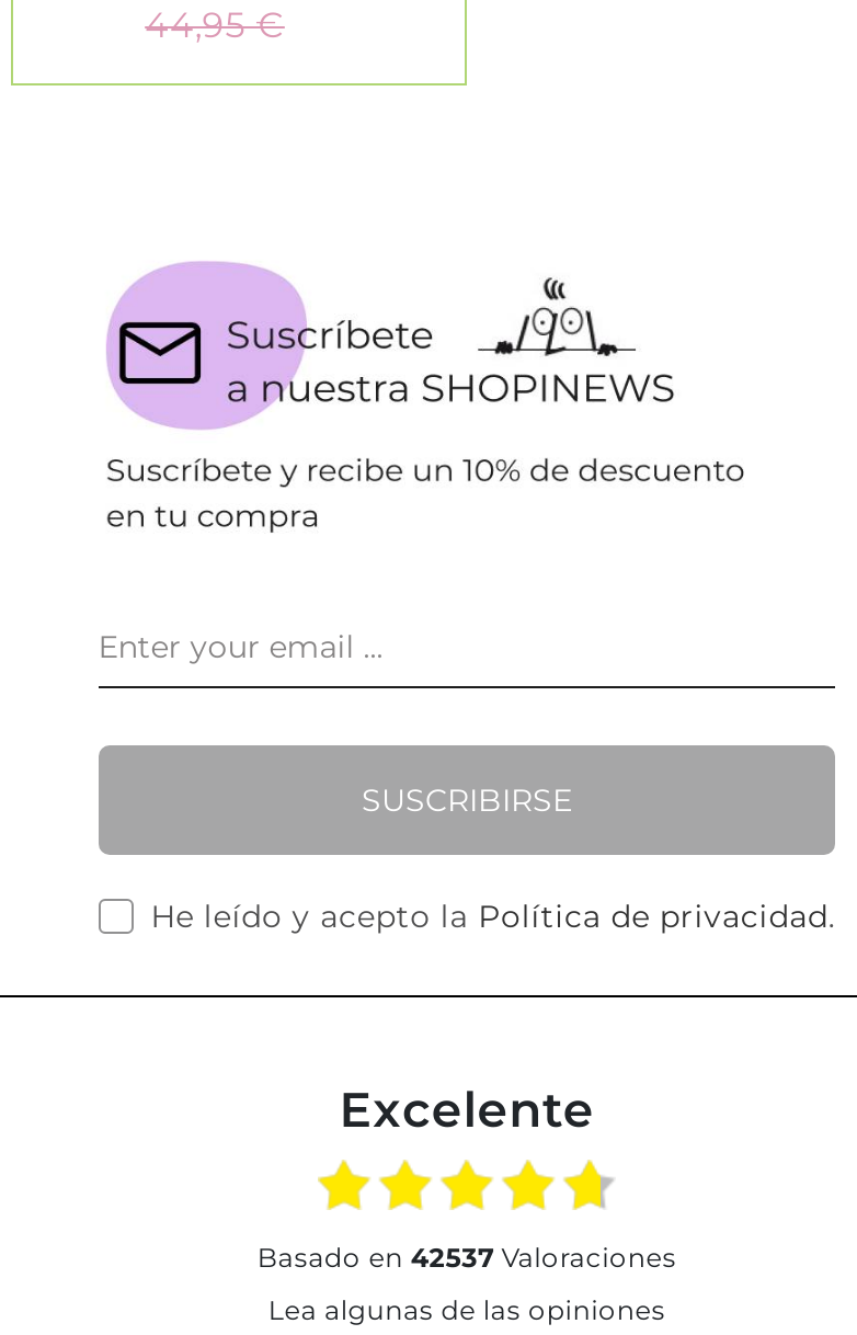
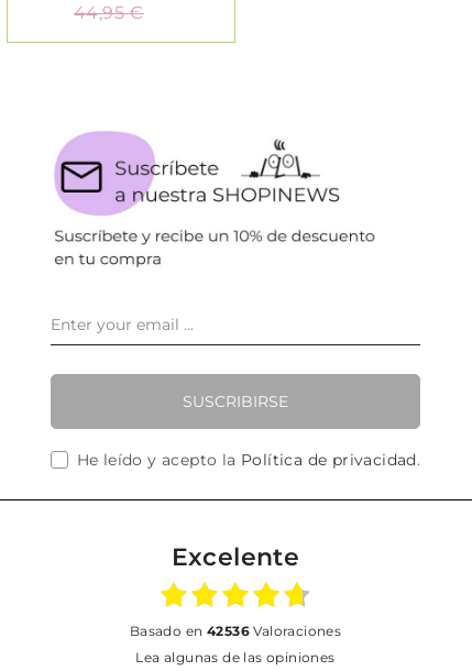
[278,1240,676,1273] basado en 42537 Valoraciones -> [140,622,341,639] basado en 42536 Valoraciones

